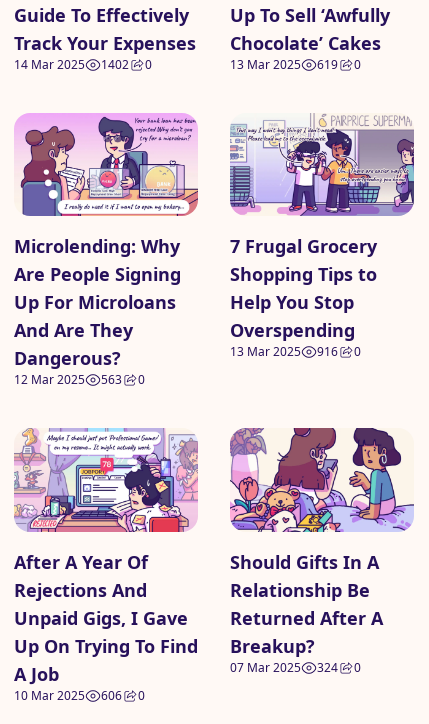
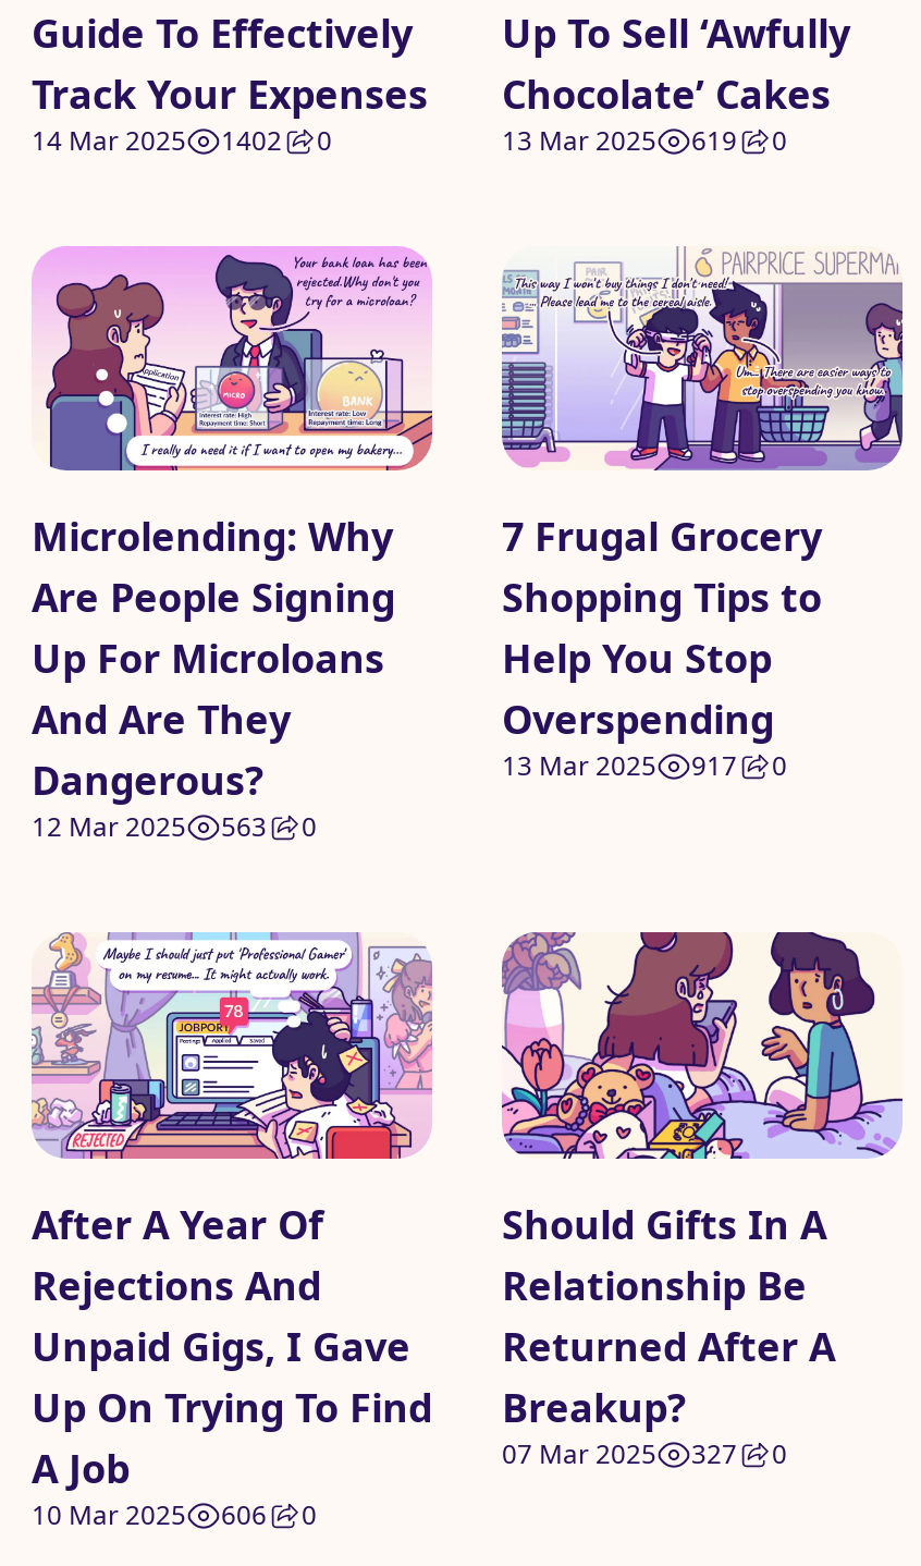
[230,343,361,360] 13 Mar 2025 916 0 -> [502,747,787,784] 13 Mar 2025 917 0
[230,658,361,675] 07 Mar 2025 324 0 -> [502,1434,787,1471] 07 Mar 2025 327 0

